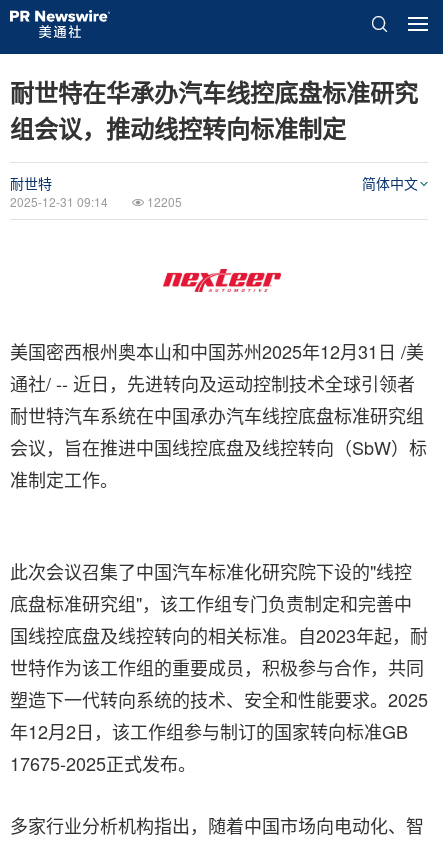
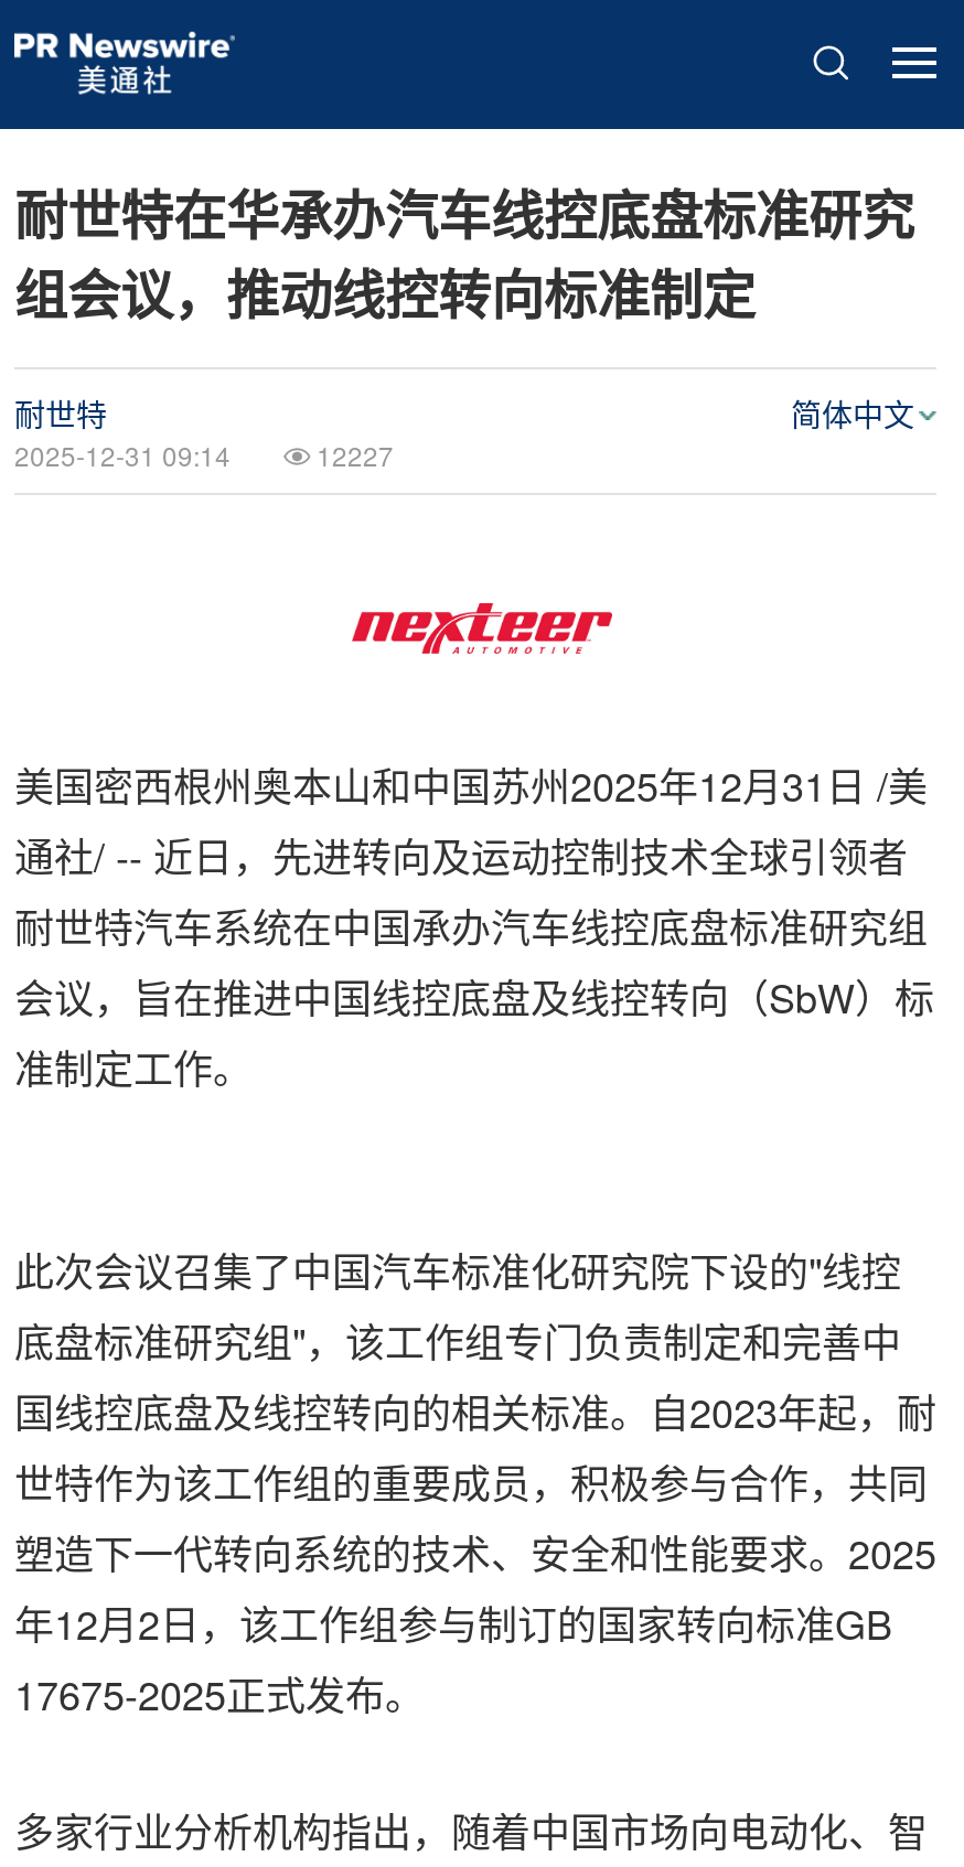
[144,193,182,210] 12205 -> [310,436,394,473] 12227

